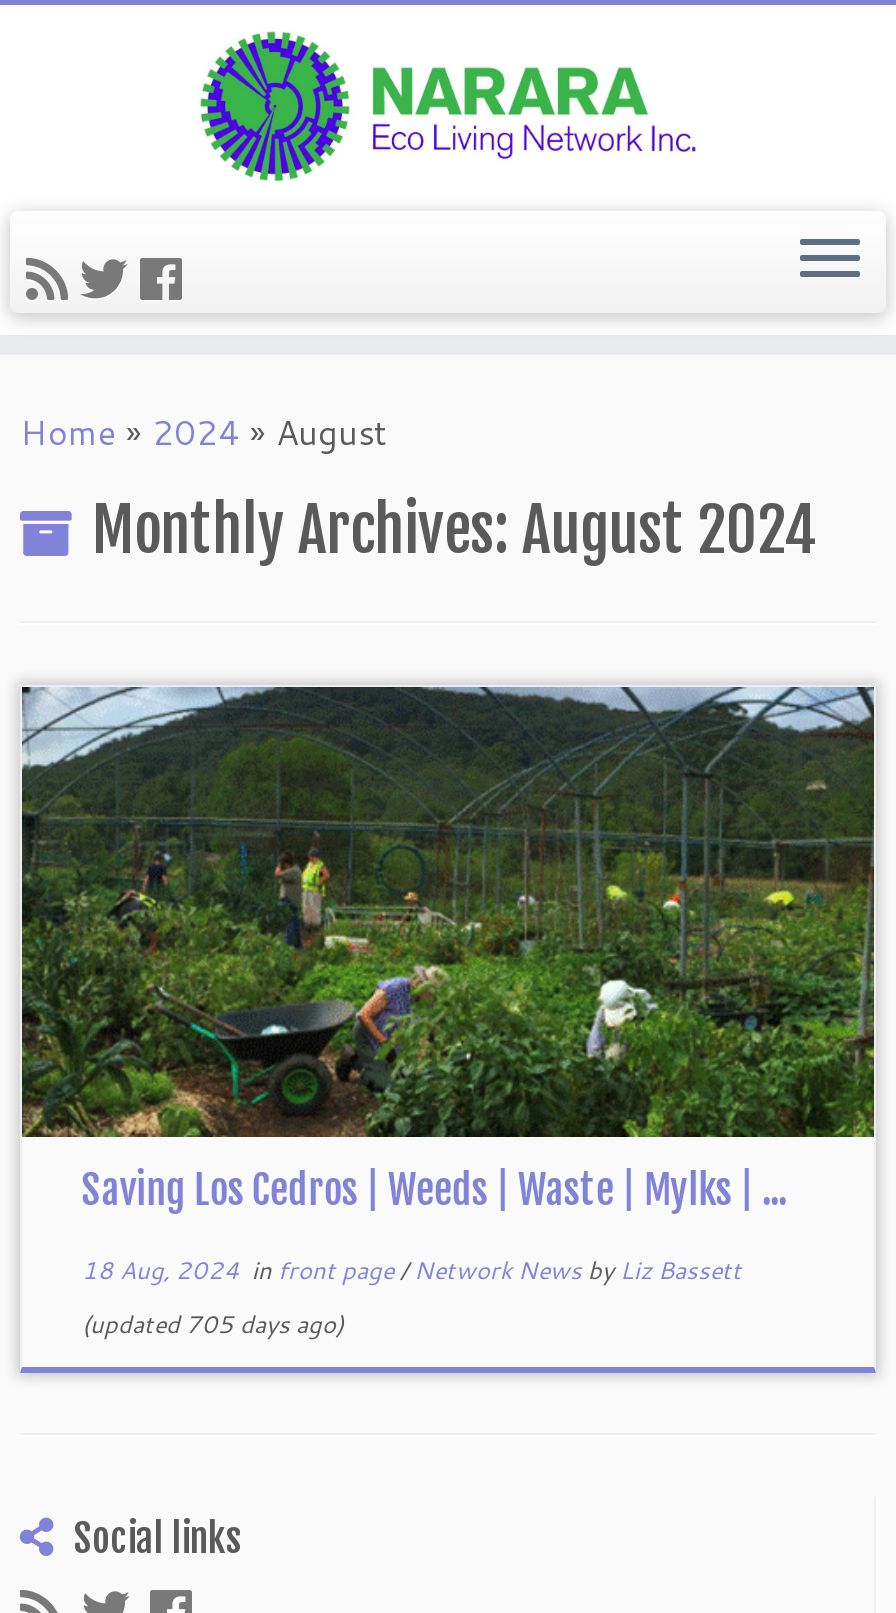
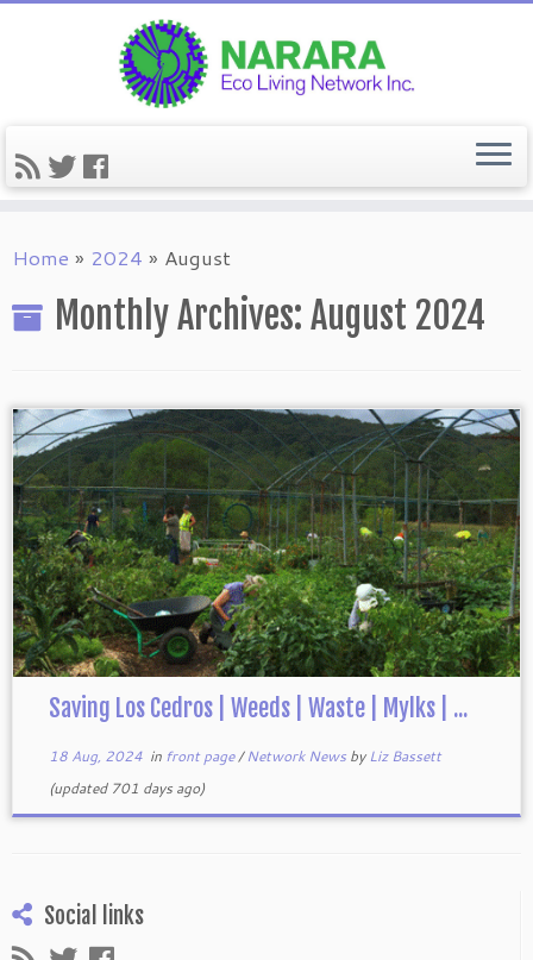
[82,1307,344,1341] (updated 705 days ago) -> [49,778,204,798] (updated 701 days ago)

